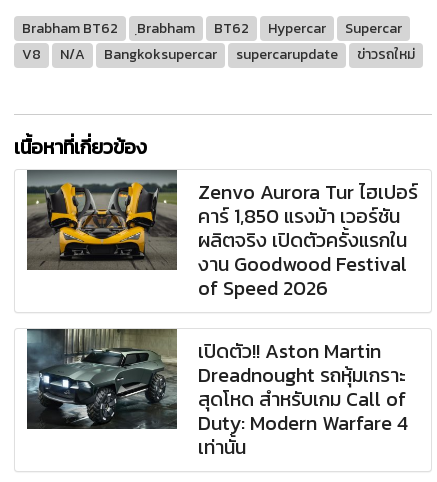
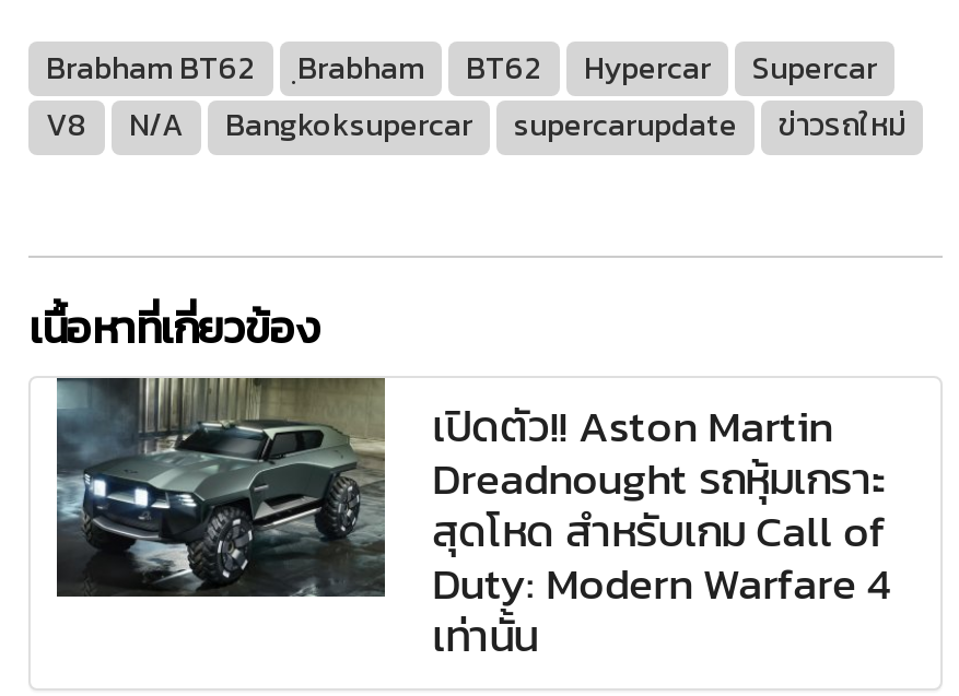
[26,170,418,302] [image] | Zenvo Aurora Tur ไฮเปอร์ | คาร์ 1,850 แรงม้า เวอร์ชัน | ผลิตจริง เปิดตัวครั้งแรกใน | งาน Goodwood Festival | of Speed 2026 -> none

